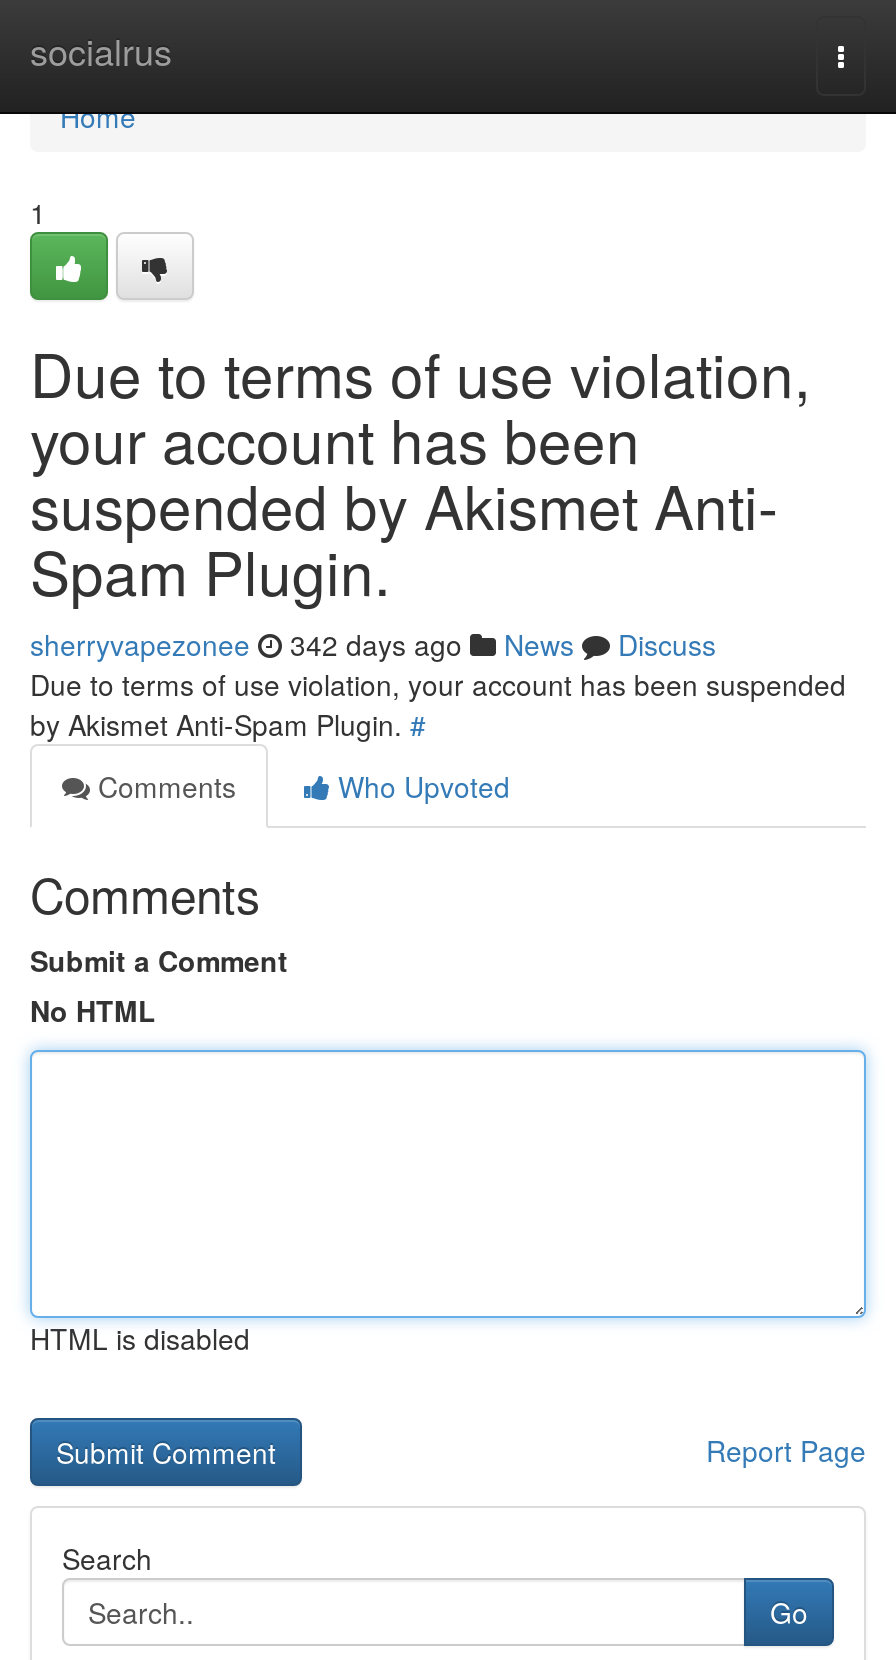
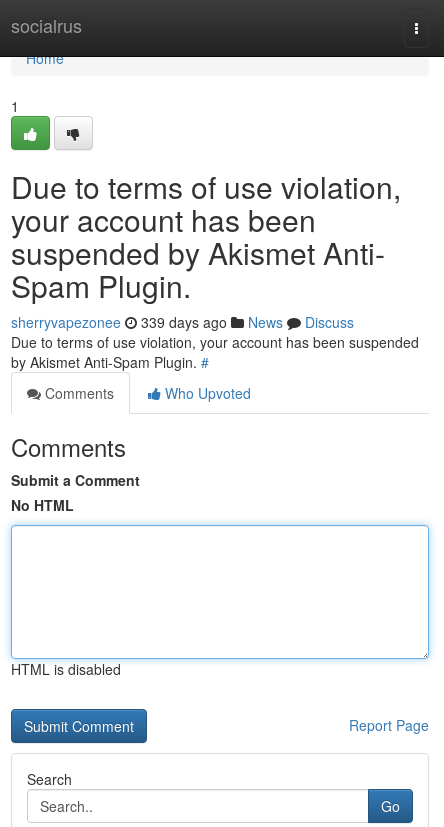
[30,624,716,664] sherryvapezonee 342 days ago News Discuss -> [11,312,354,332] sherryvapezonee 339 days ago News Discuss

